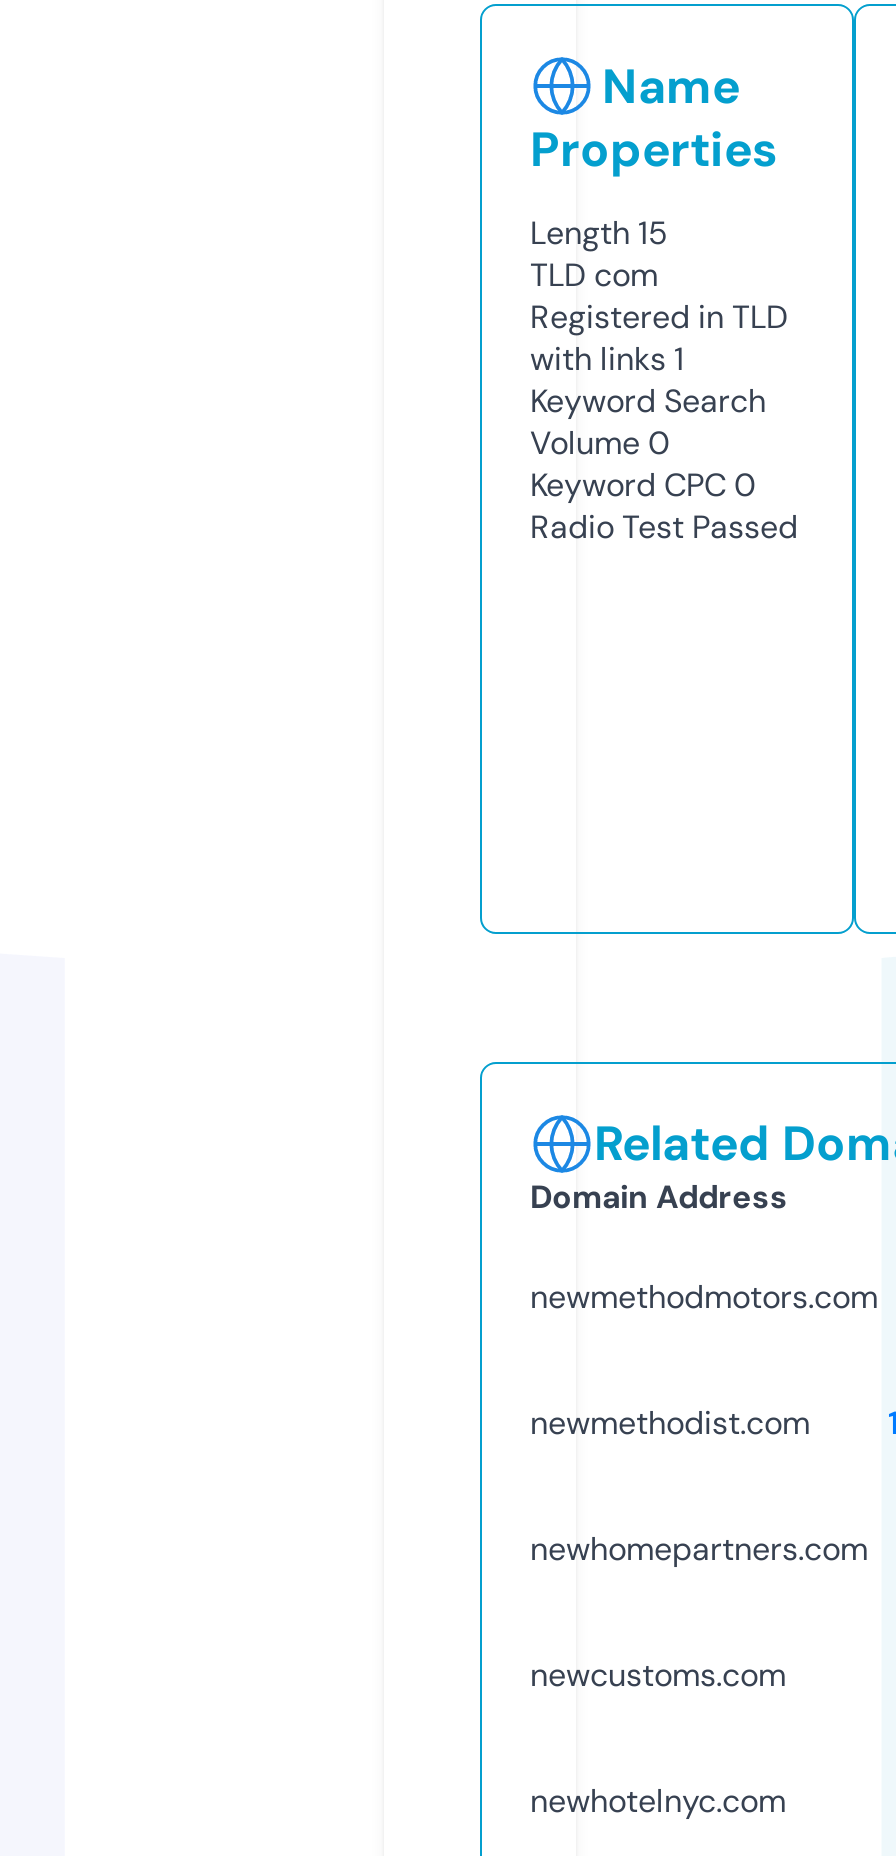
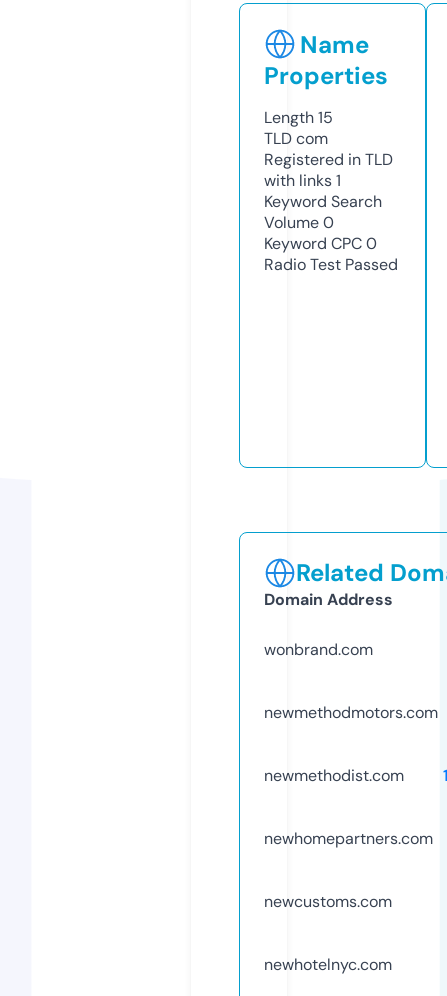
none -> [264,639,373,660] wonbrand.com

